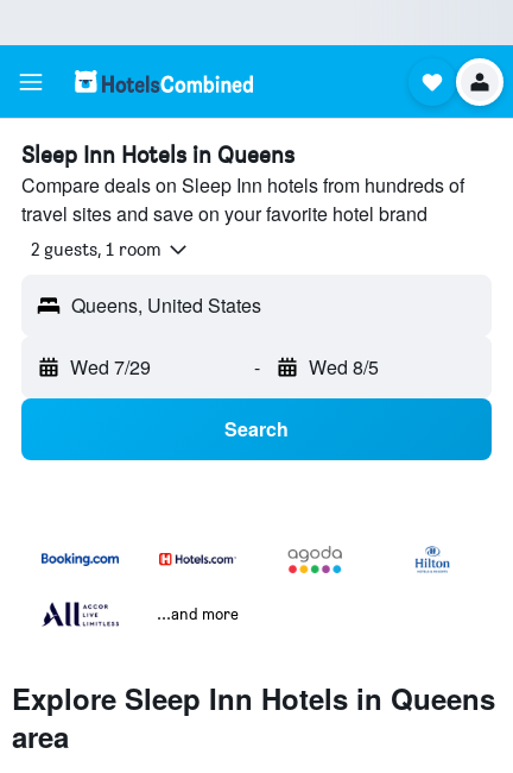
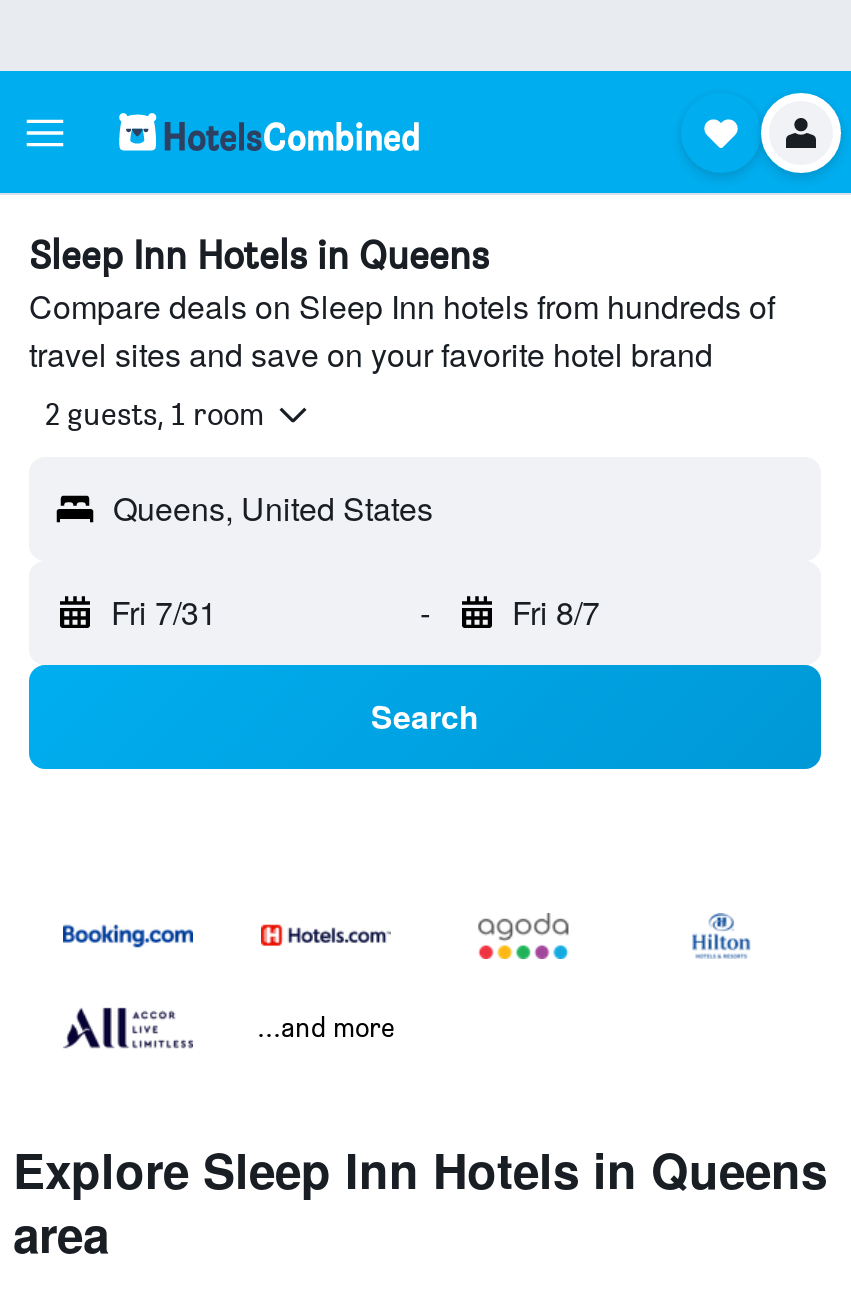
[70,353,151,381] Wed 7/29 -> [111,589,217,635] Fri 7/31
[308,353,378,381] Wed 8/5 -> [512,589,600,635] Fri 8/7

